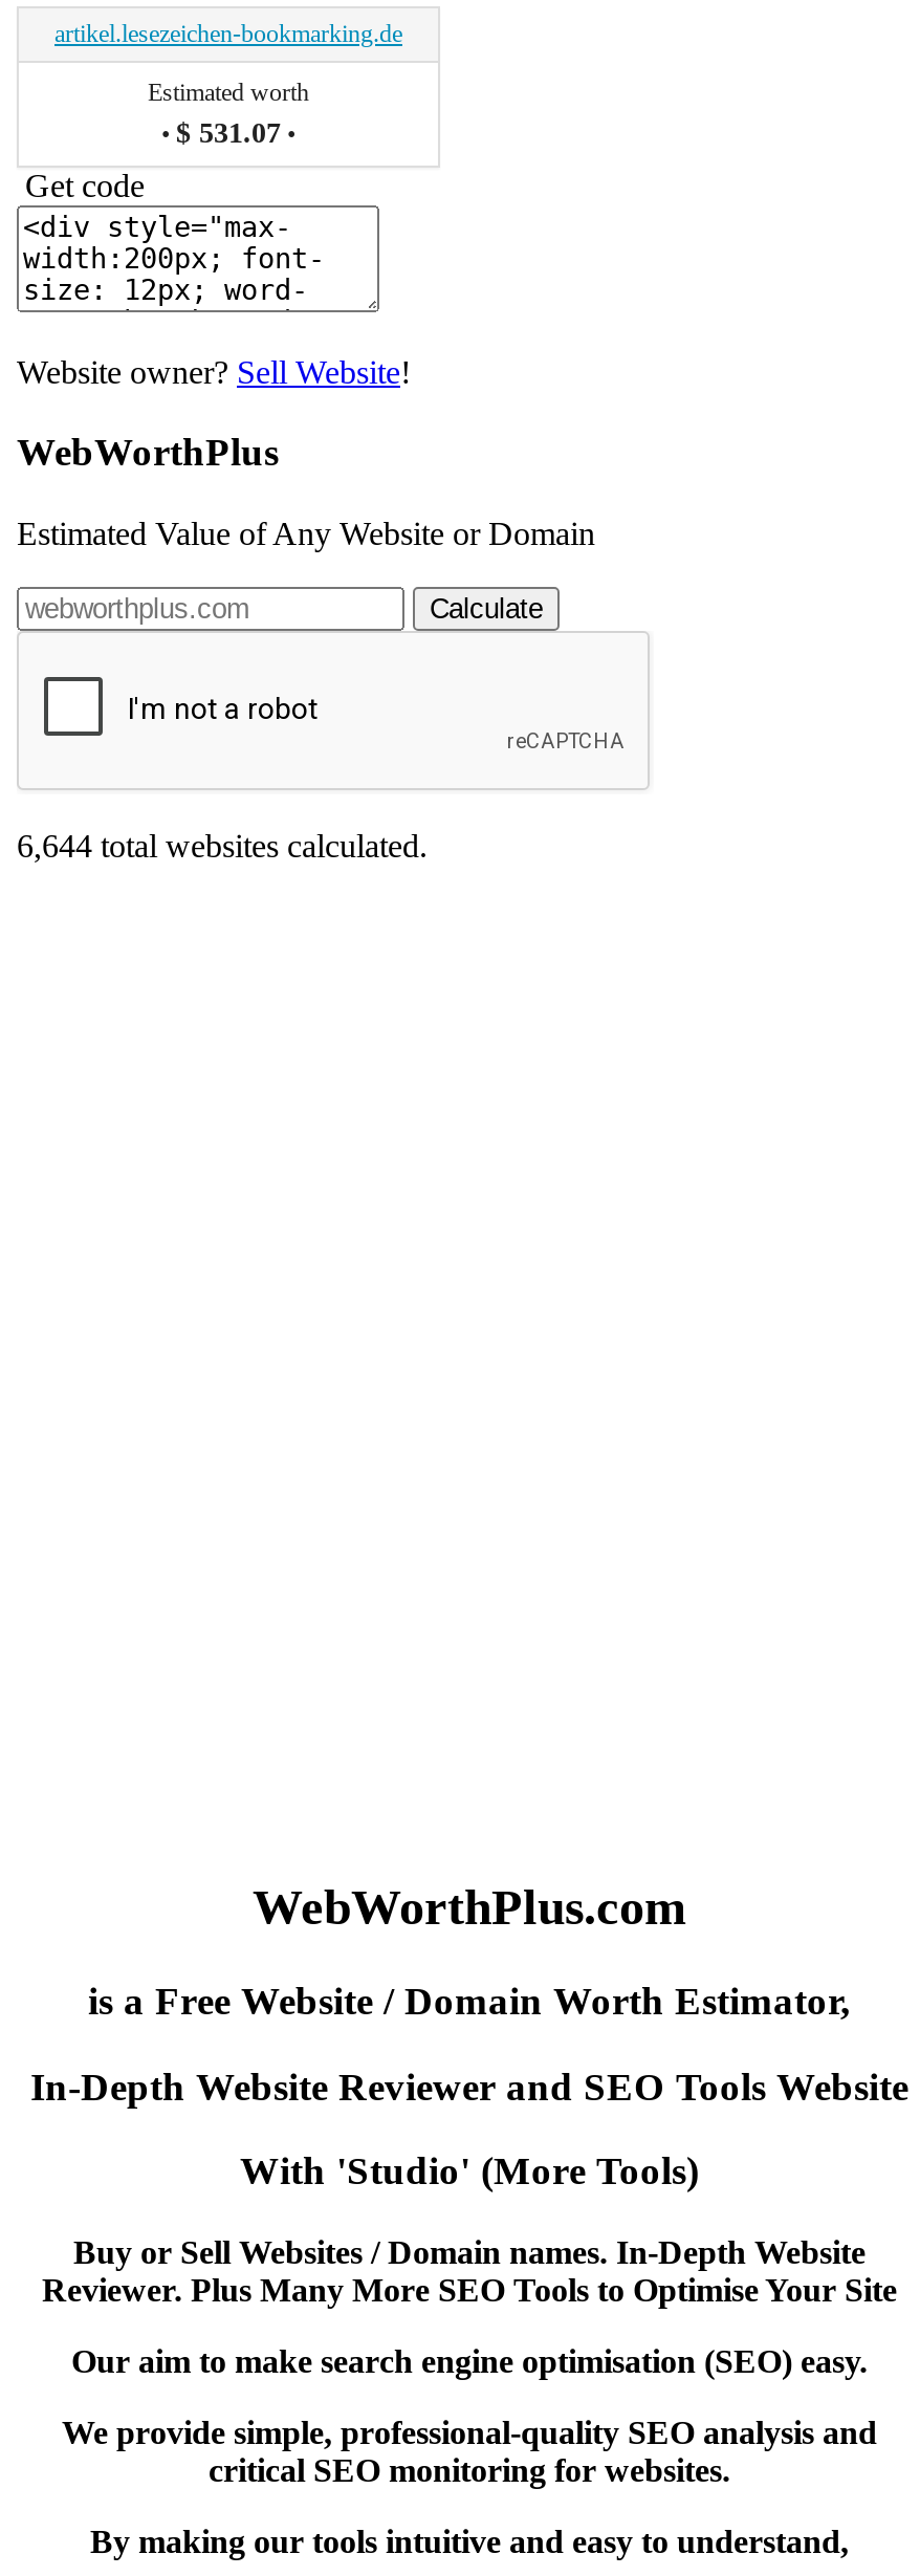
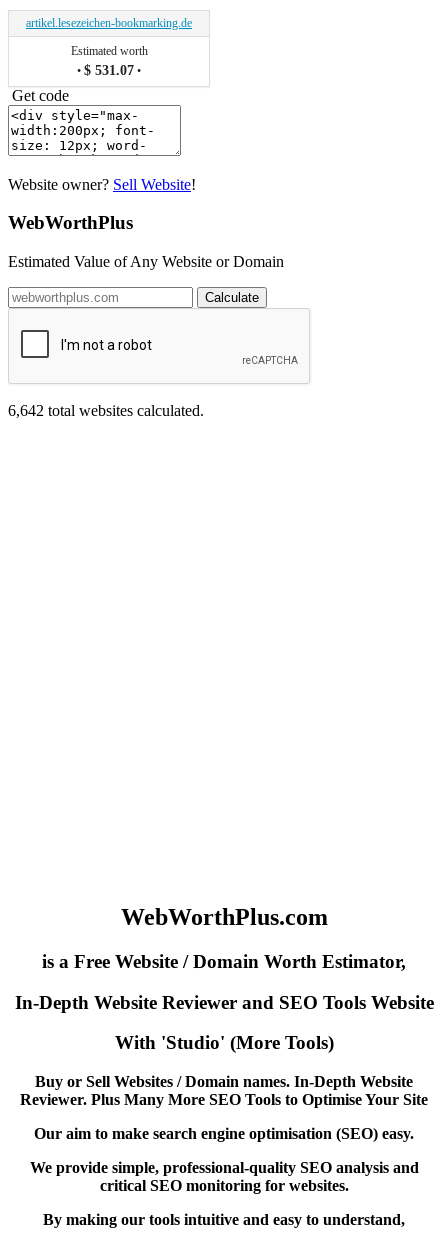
[17,828,428,864] 6,644 total websites calculated. -> [8,402,204,419] 6,642 total websites calculated.

